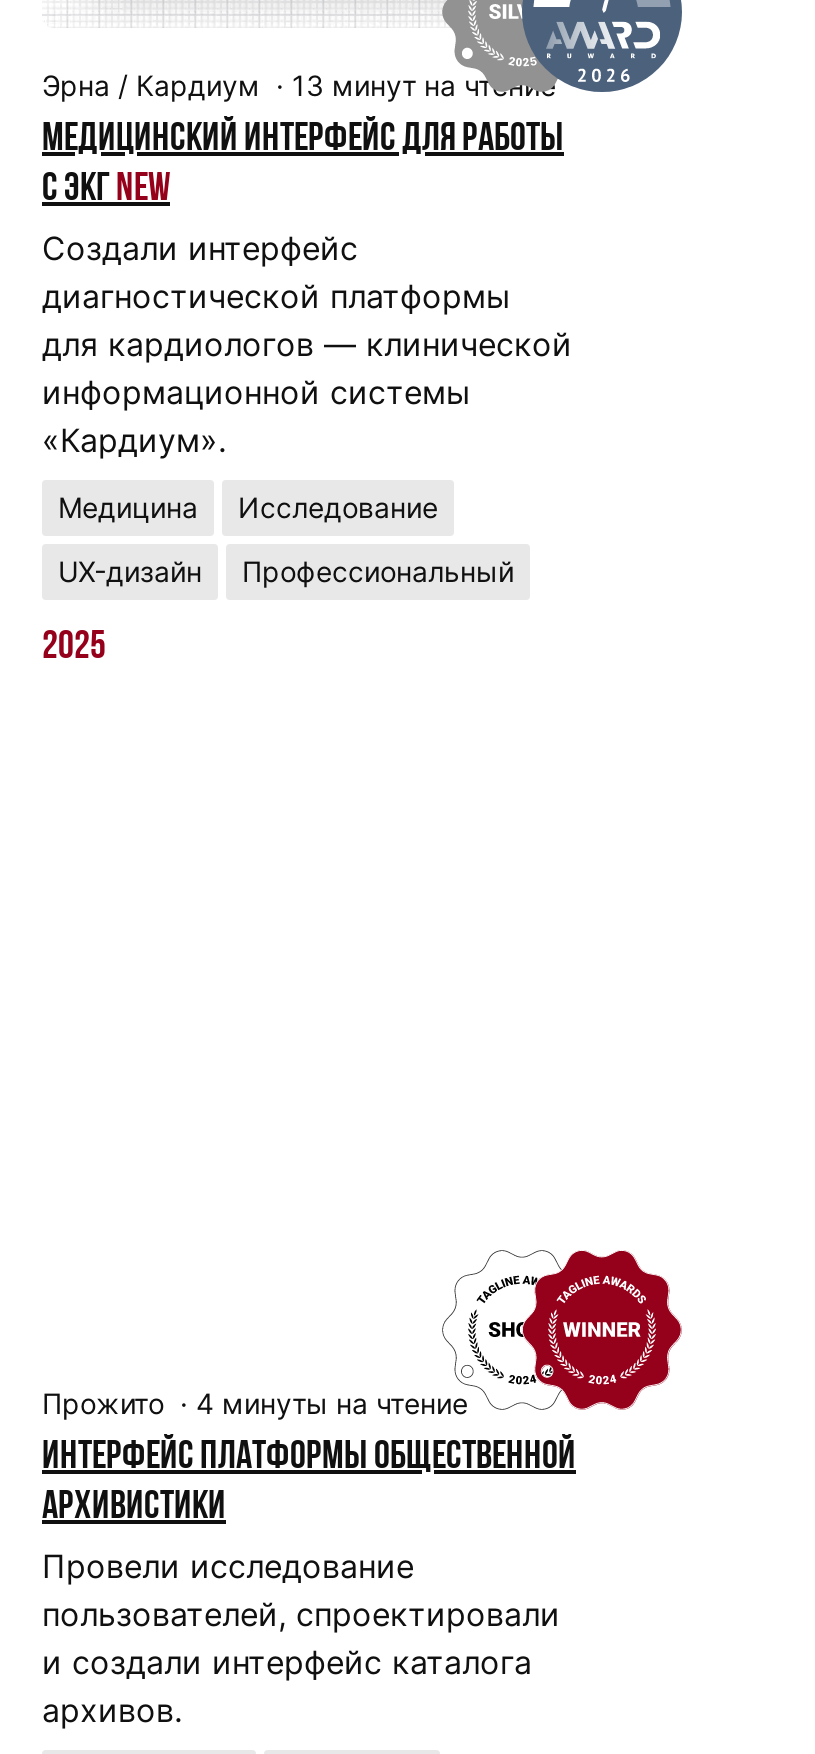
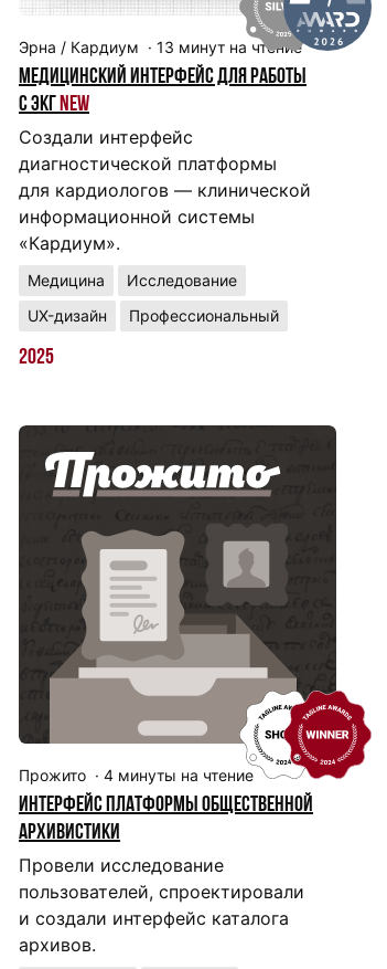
none -> [18,424,337,745] [image]

